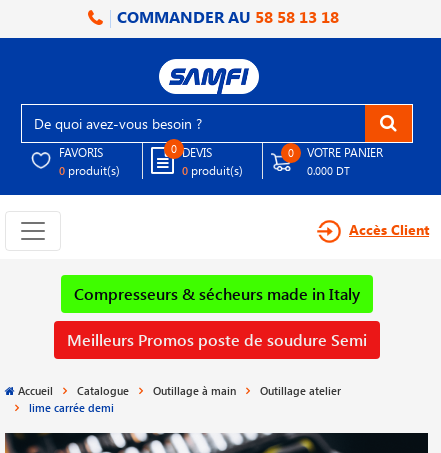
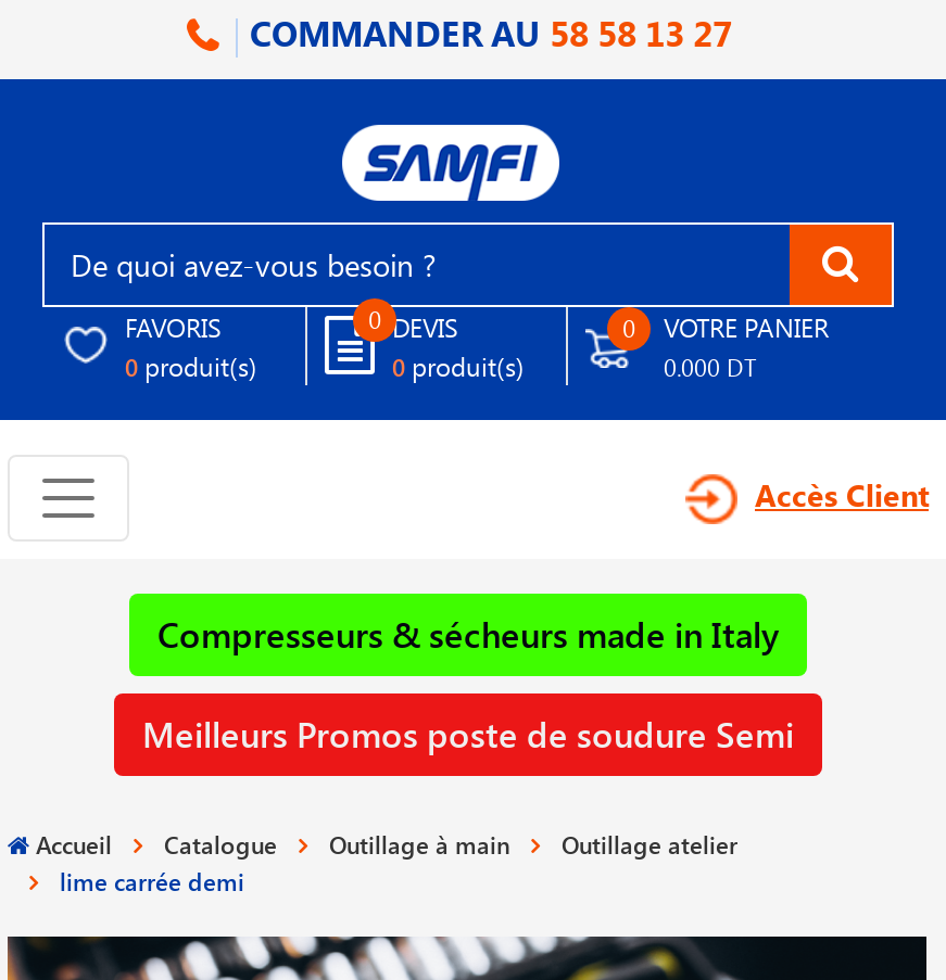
[112,6,338,27] COMMANDER AU 58 58 13 18 -> [241,10,732,55] COMMANDER AU 58 58 13 27

